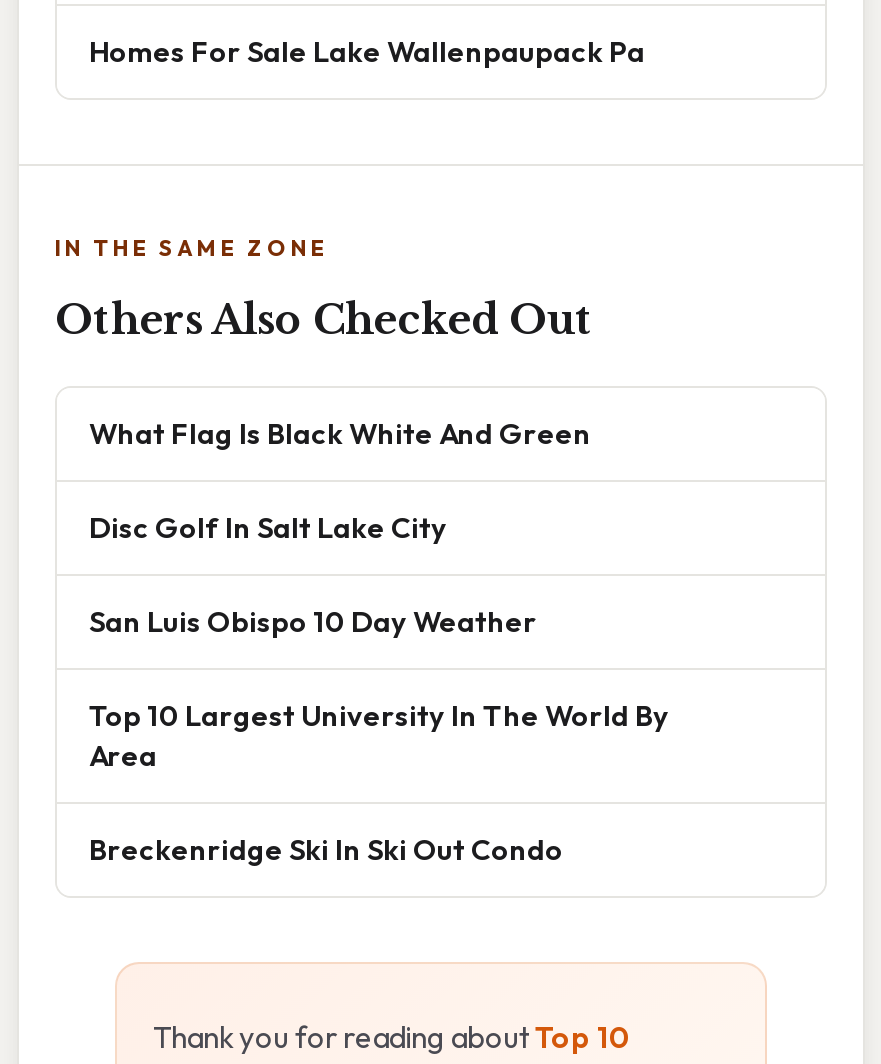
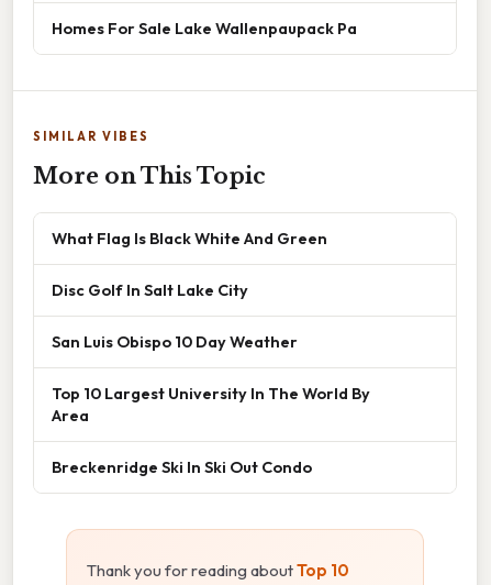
[55,234,329,262] IN THE SAME ZONE -> [33,129,149,144] SIMILAR VIBES
[55,296,593,344] Others Also Checked Out -> [33,163,266,189] More on This Topic

